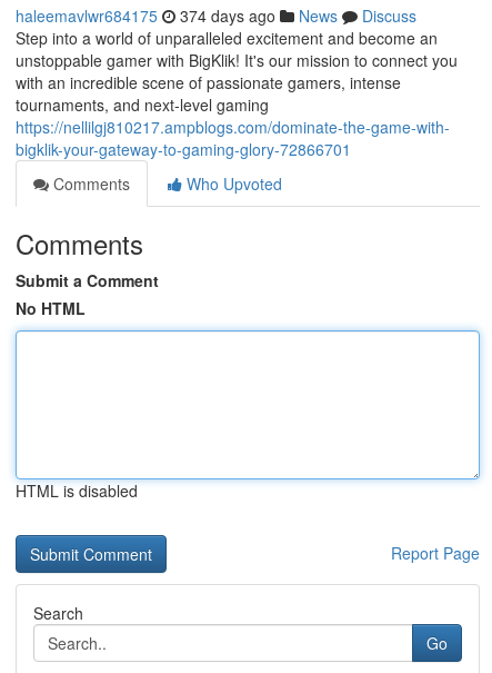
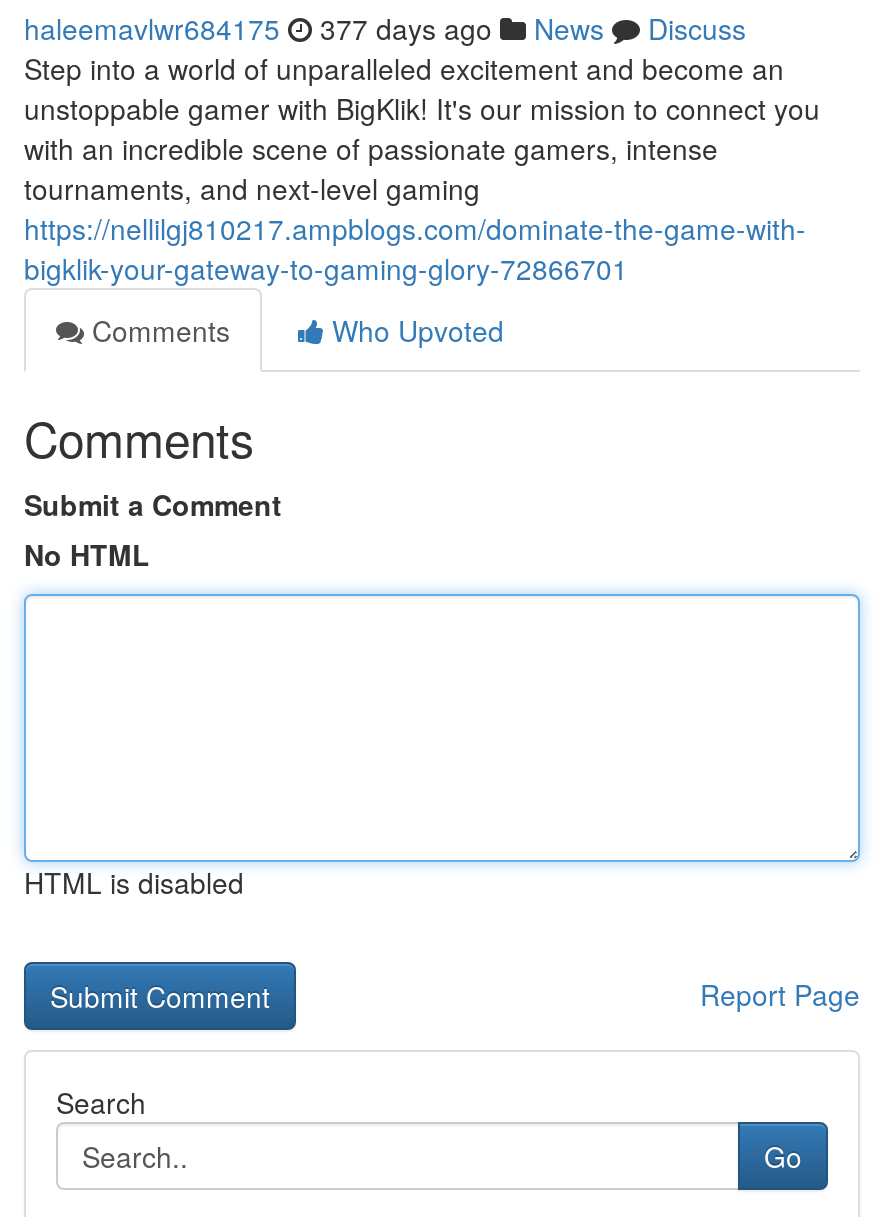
[16,4,416,27] haleemavlwr684175 374 days ago News Discuss -> [24,8,746,48] haleemavlwr684175 377 days ago News Discuss

